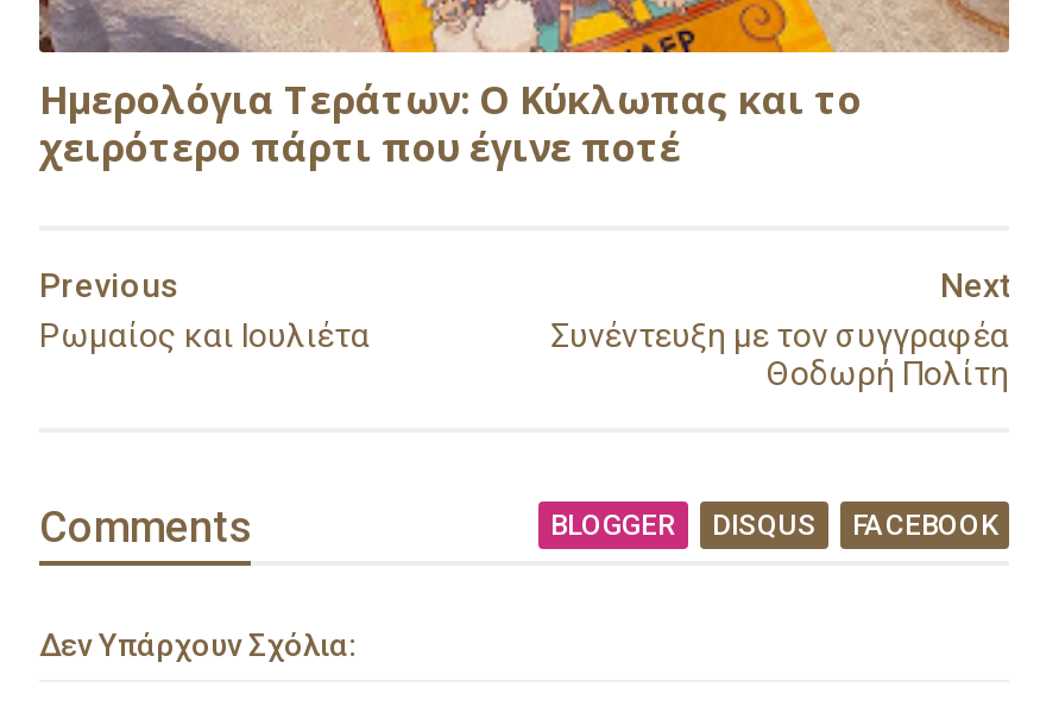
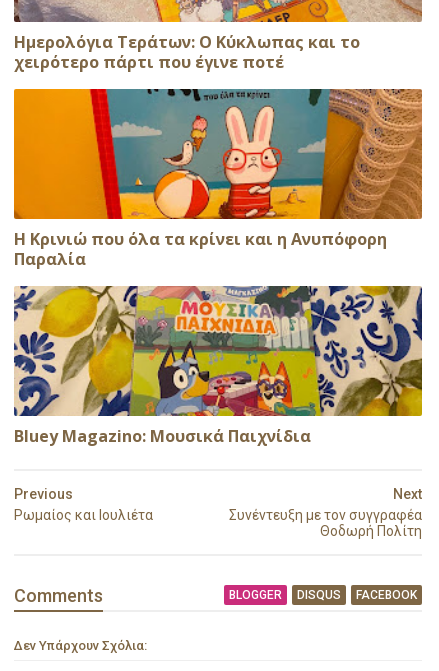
none -> [13,88,422,269] [image] | Η Κρινιώ που όλα τα κρίνει και η Ανυπόφορη | Παραλία
none -> [13,285,423,446] [image] | Bluey Magazino: Μουσικά Παιχνίδια

